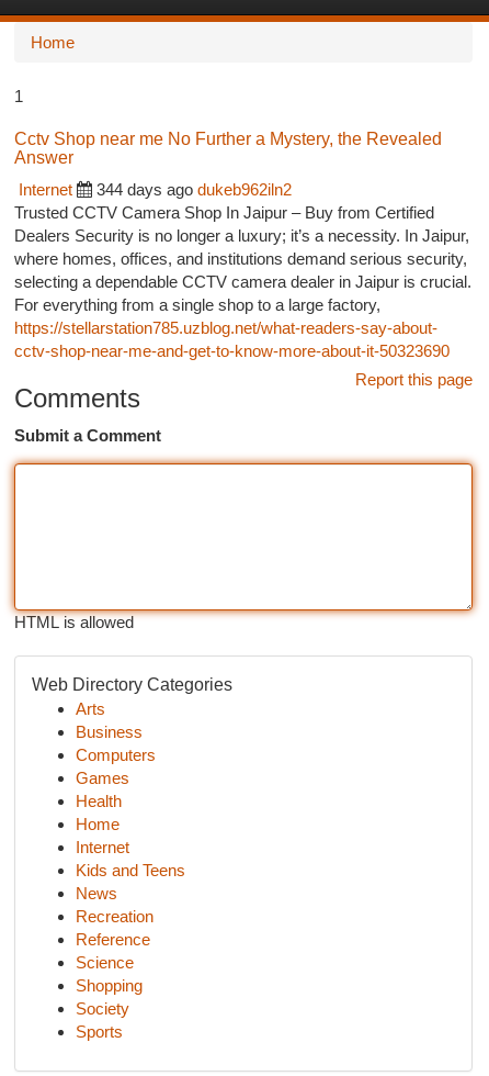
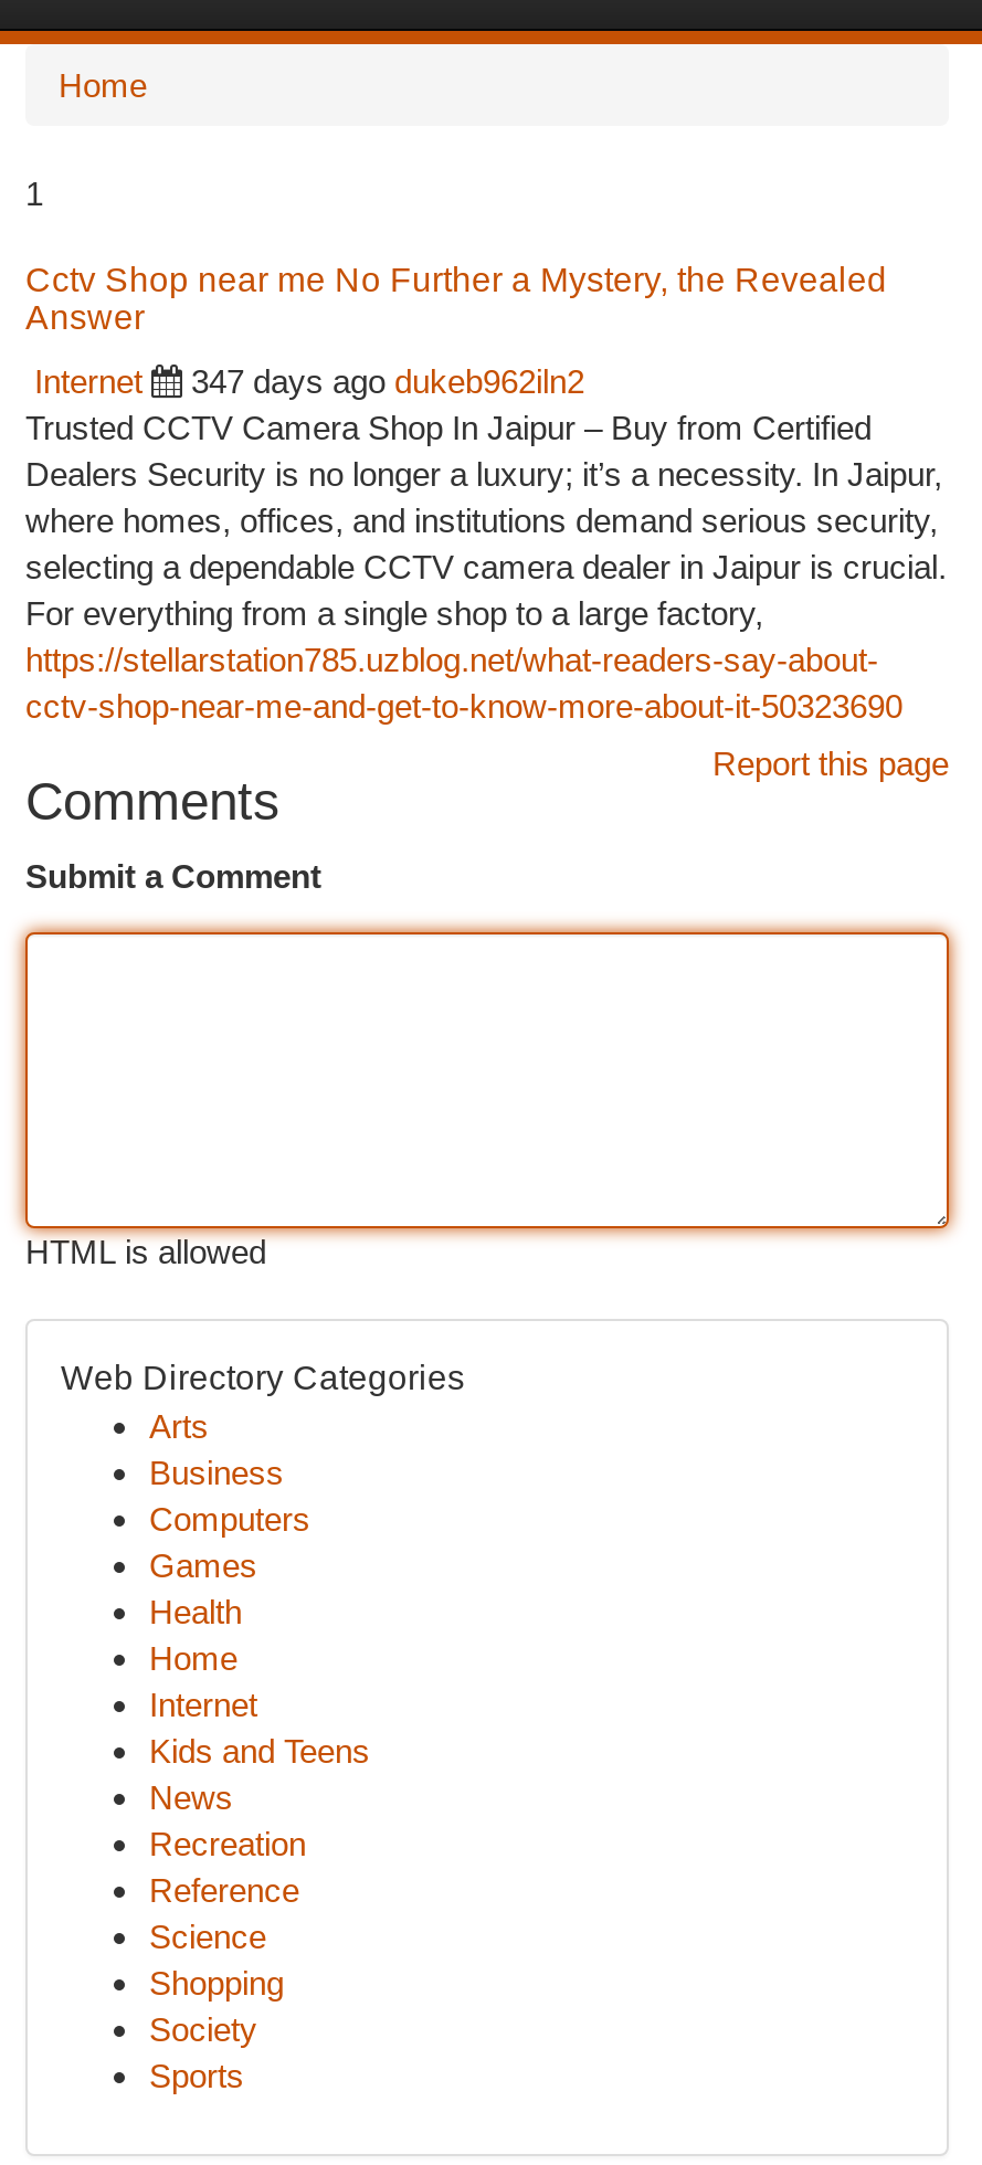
[96,180,292,199] 344 days ago dukeb962iln2 -> [191,362,584,400] 347 days ago dukeb962iln2

